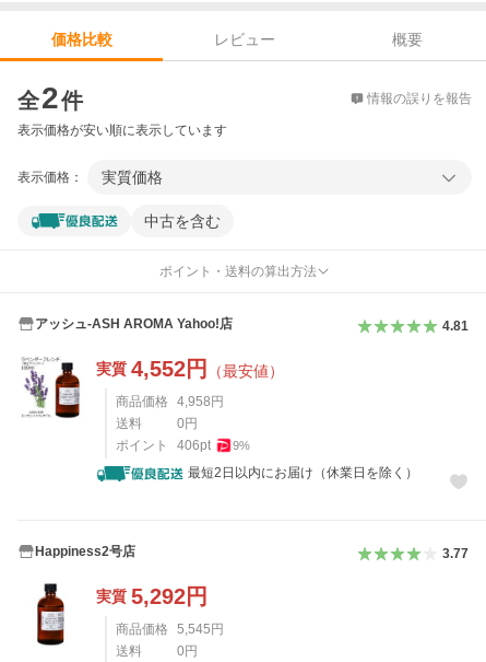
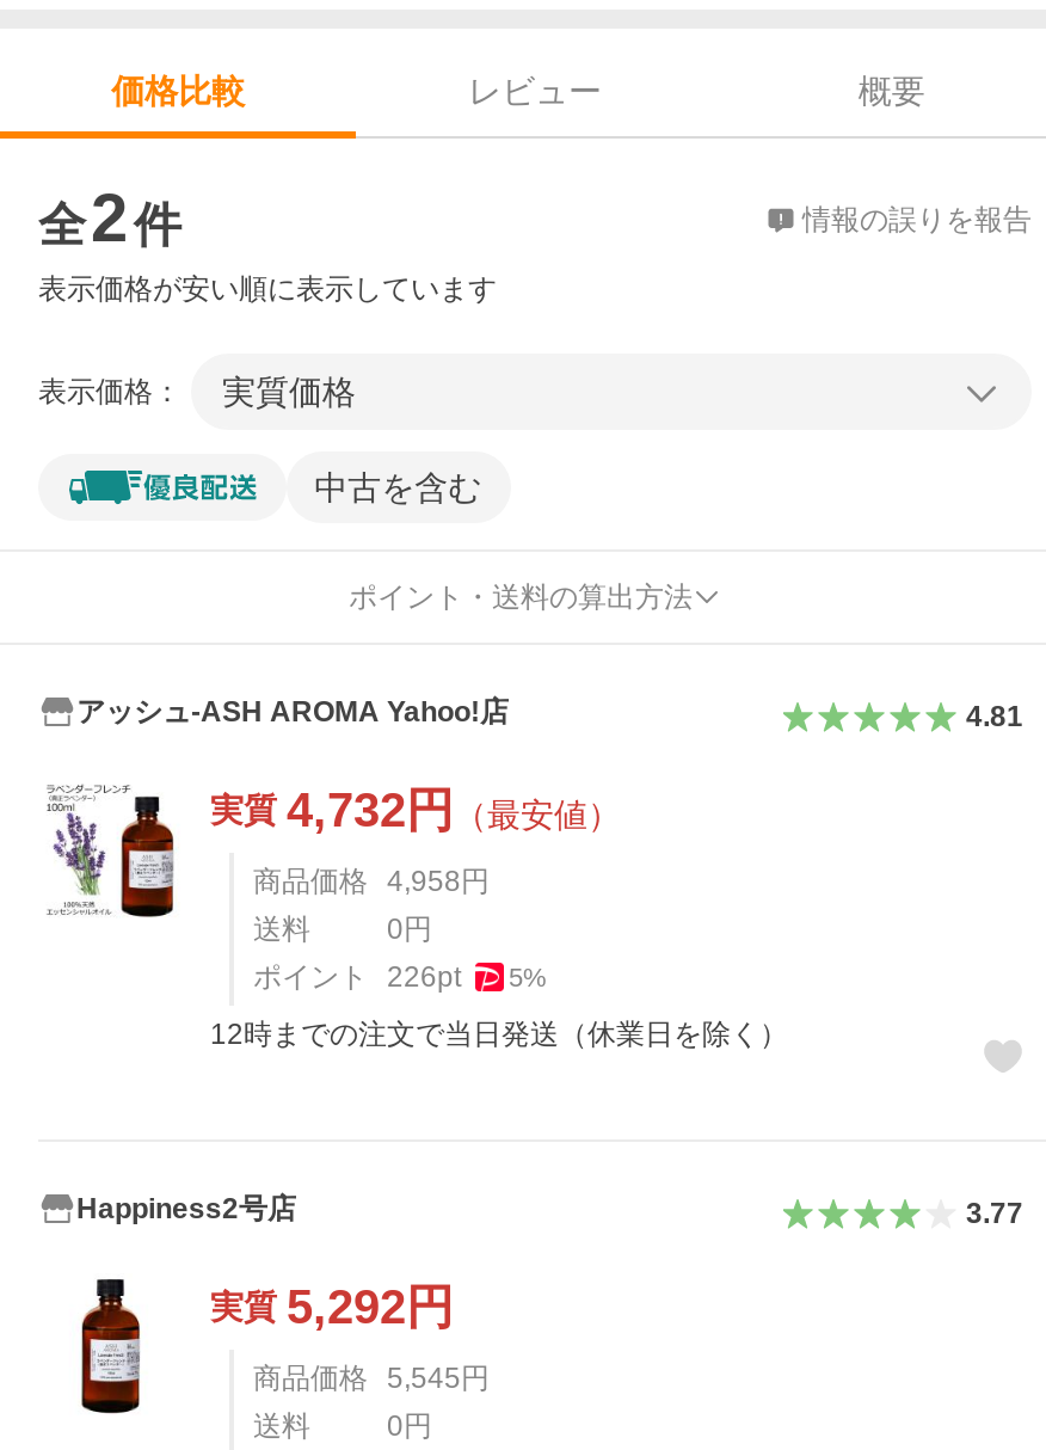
[96,357,284,381] 実質4,552円（最安値） -> [210,784,621,836] 実質4,732円（最安値）
[116,438,250,453] ポイント 406pt | 9% -> [253,960,547,994] ポイント 226pt | 5%
[188,465,419,480] 最短2日以内にお届け（休業日を除く） -> [210,1018,788,1051] 12時までの注文で当日発送（休業日を除く）

